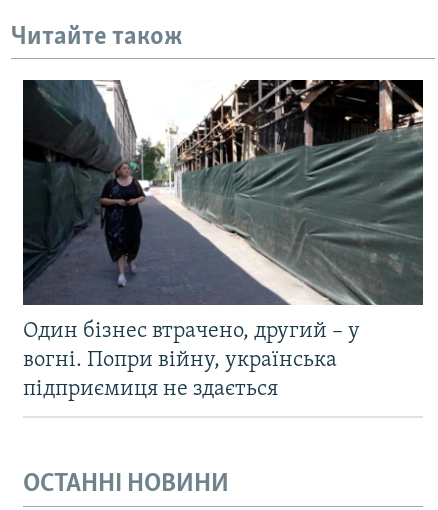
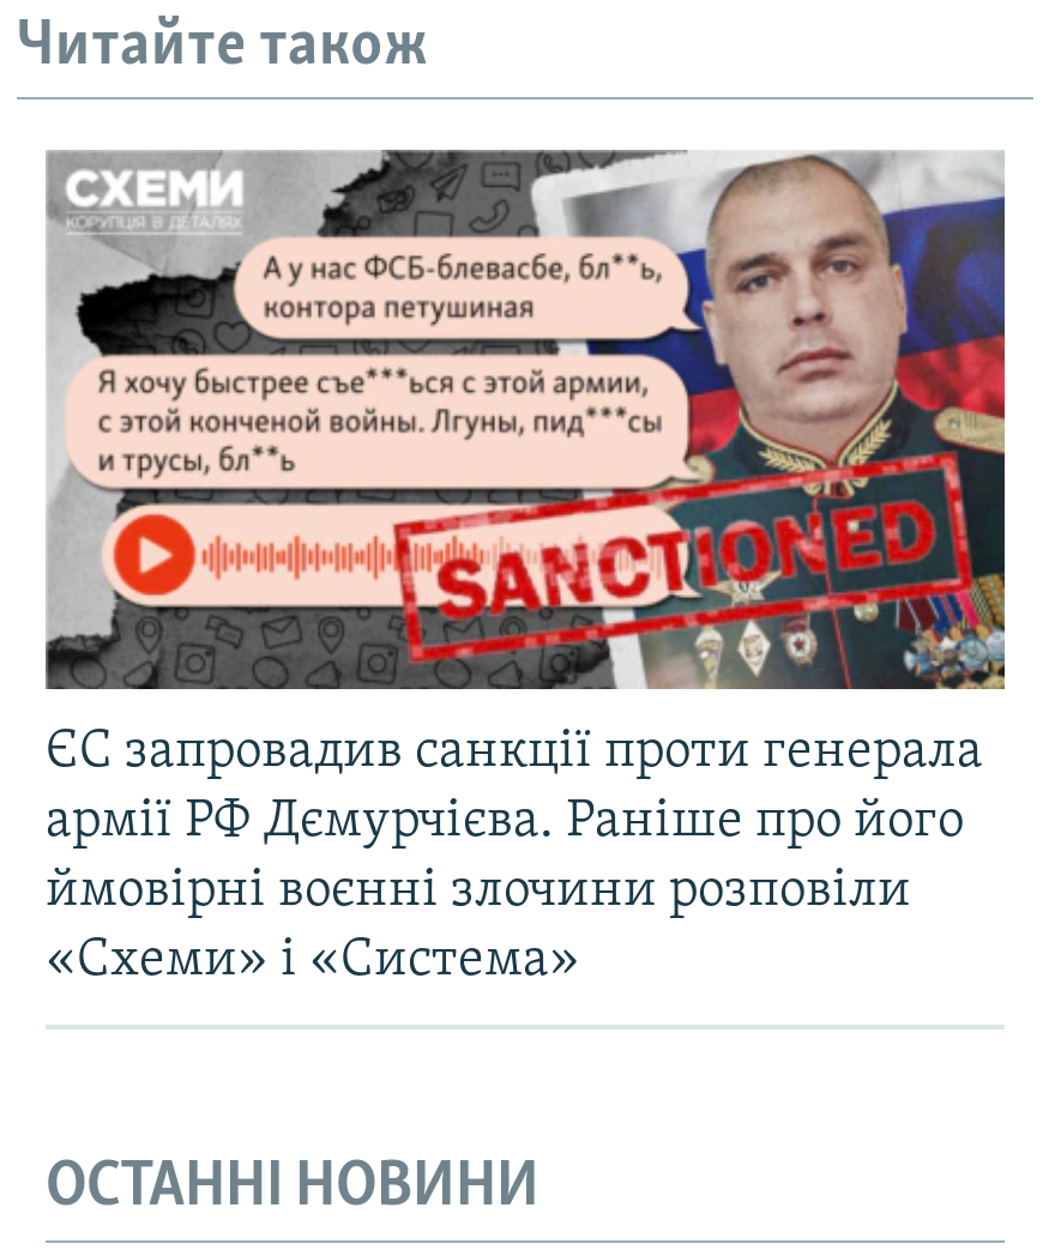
[22,79,424,401] [image] | Один бізнес втрачено, другий – у | вогні. Попри війну, українська | підприємиця не здається -> [46,147,1007,990] [image] | ЄС запровадив санкції проти генерала | армії РФ Дємурчієва. Раніше про його | ймовірні воєнні злочини розповіли | «Схеми» і «Система»

